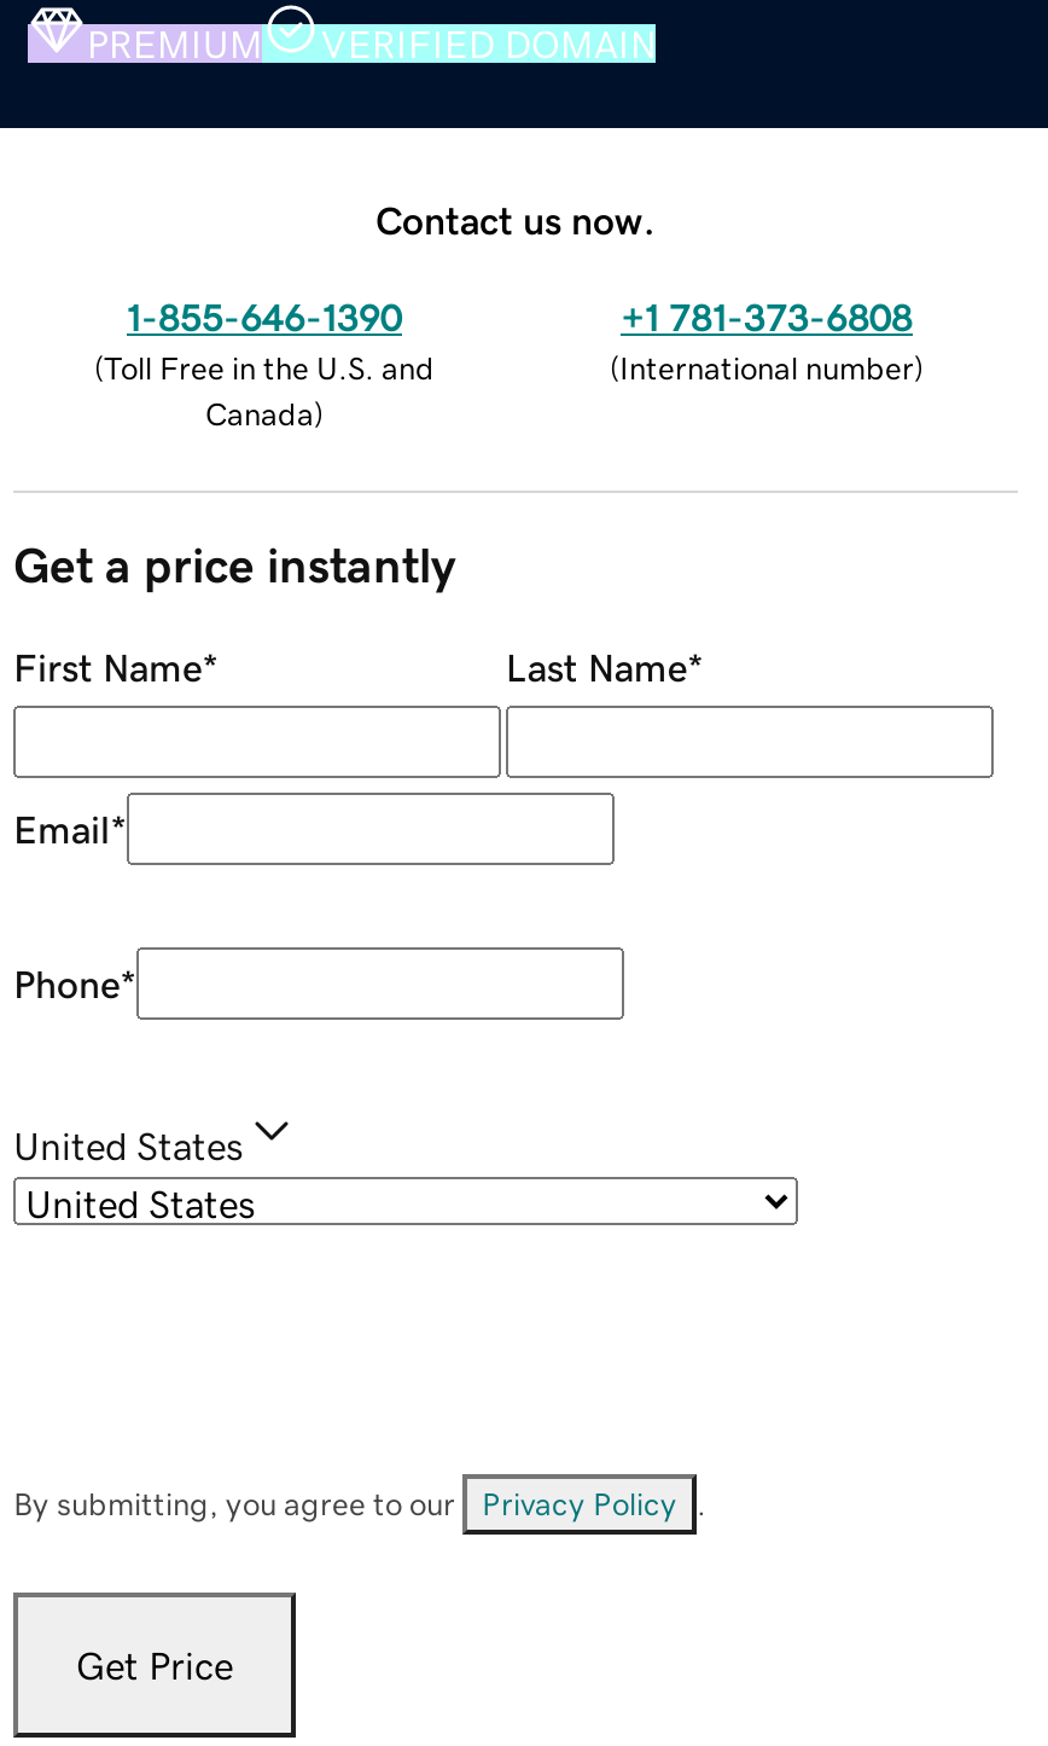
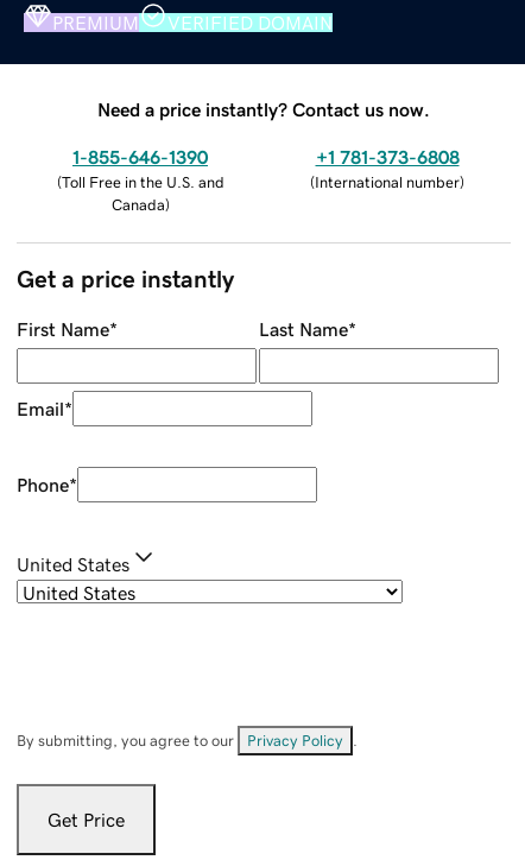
[375,200,656,238] Contact us now. -> [97,99,430,118] Need a price instantly? Contact us now.

